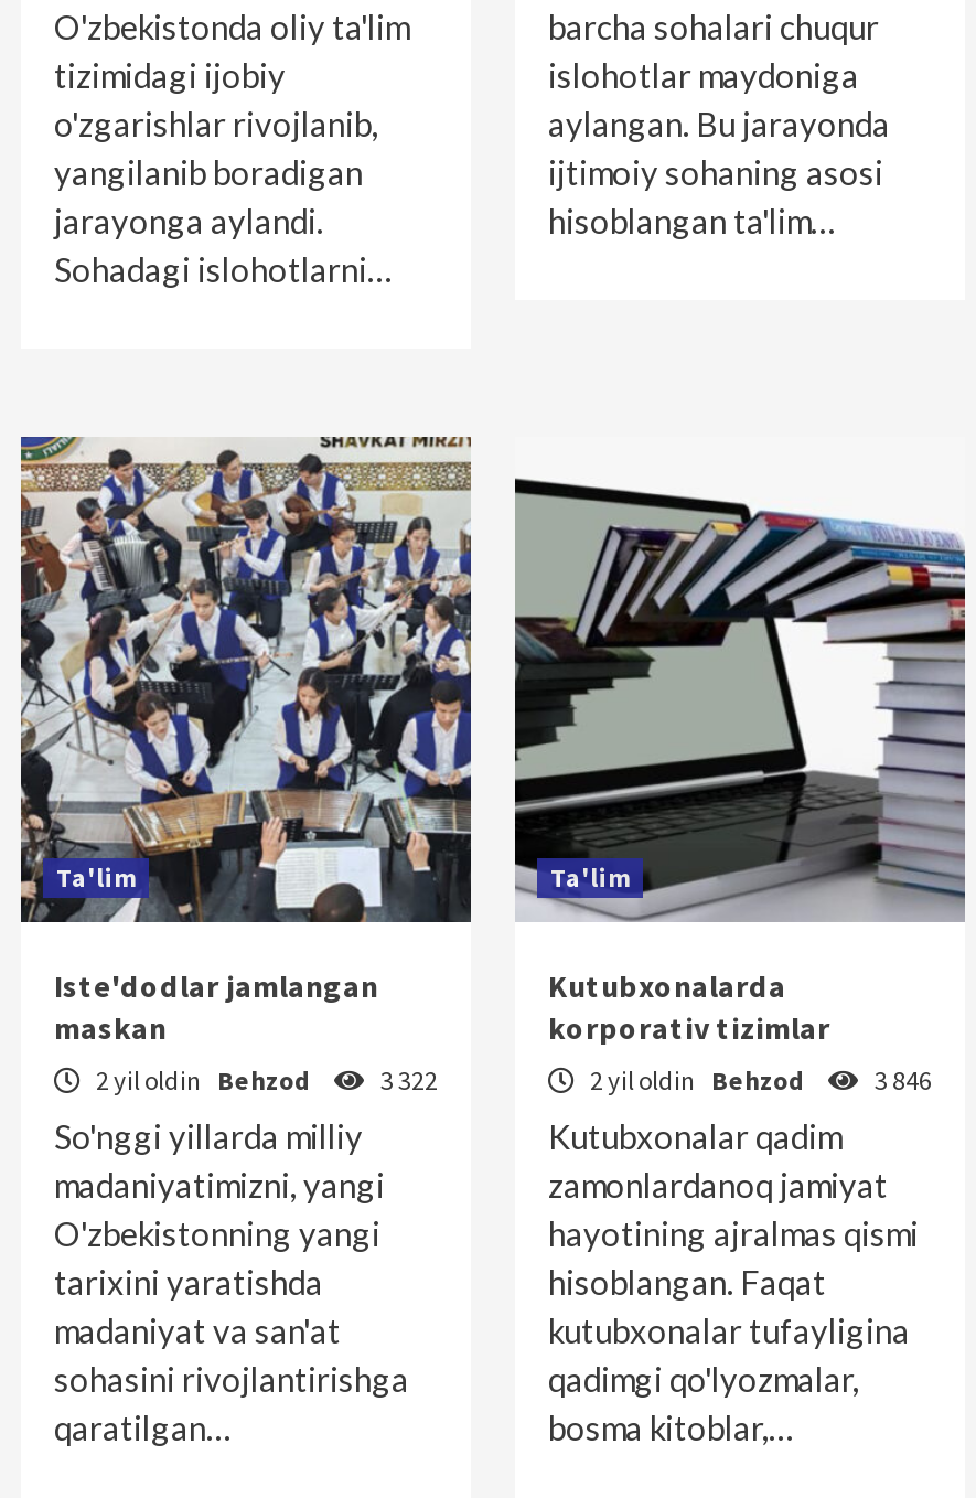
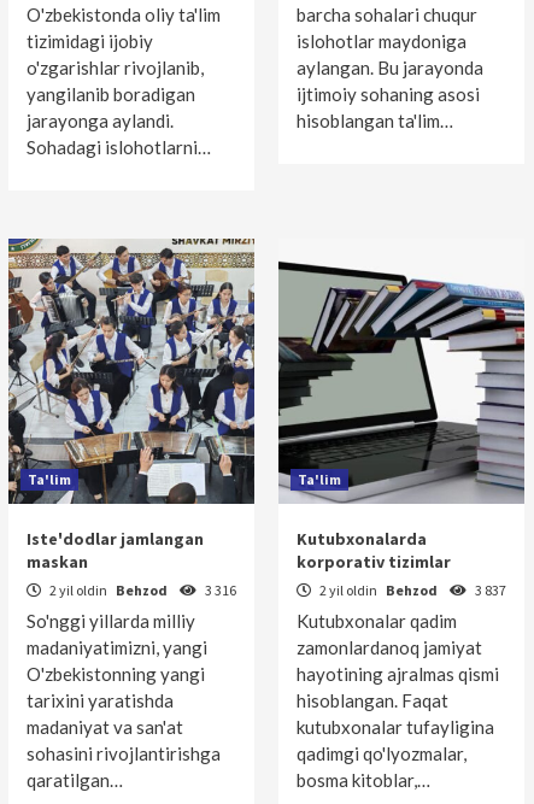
[92,1063,438,1096] 2 yil oldin Behzod 3 322 -> [47,581,236,599] 2 yil oldin Behzod 3 316
[586,1063,932,1096] 2 yil oldin Behzod 3 846 -> [317,581,506,599] 2 yil oldin Behzod 3 837

